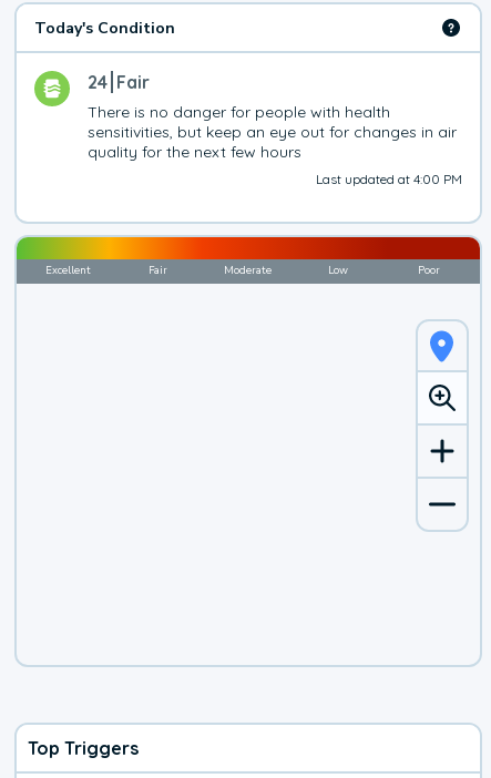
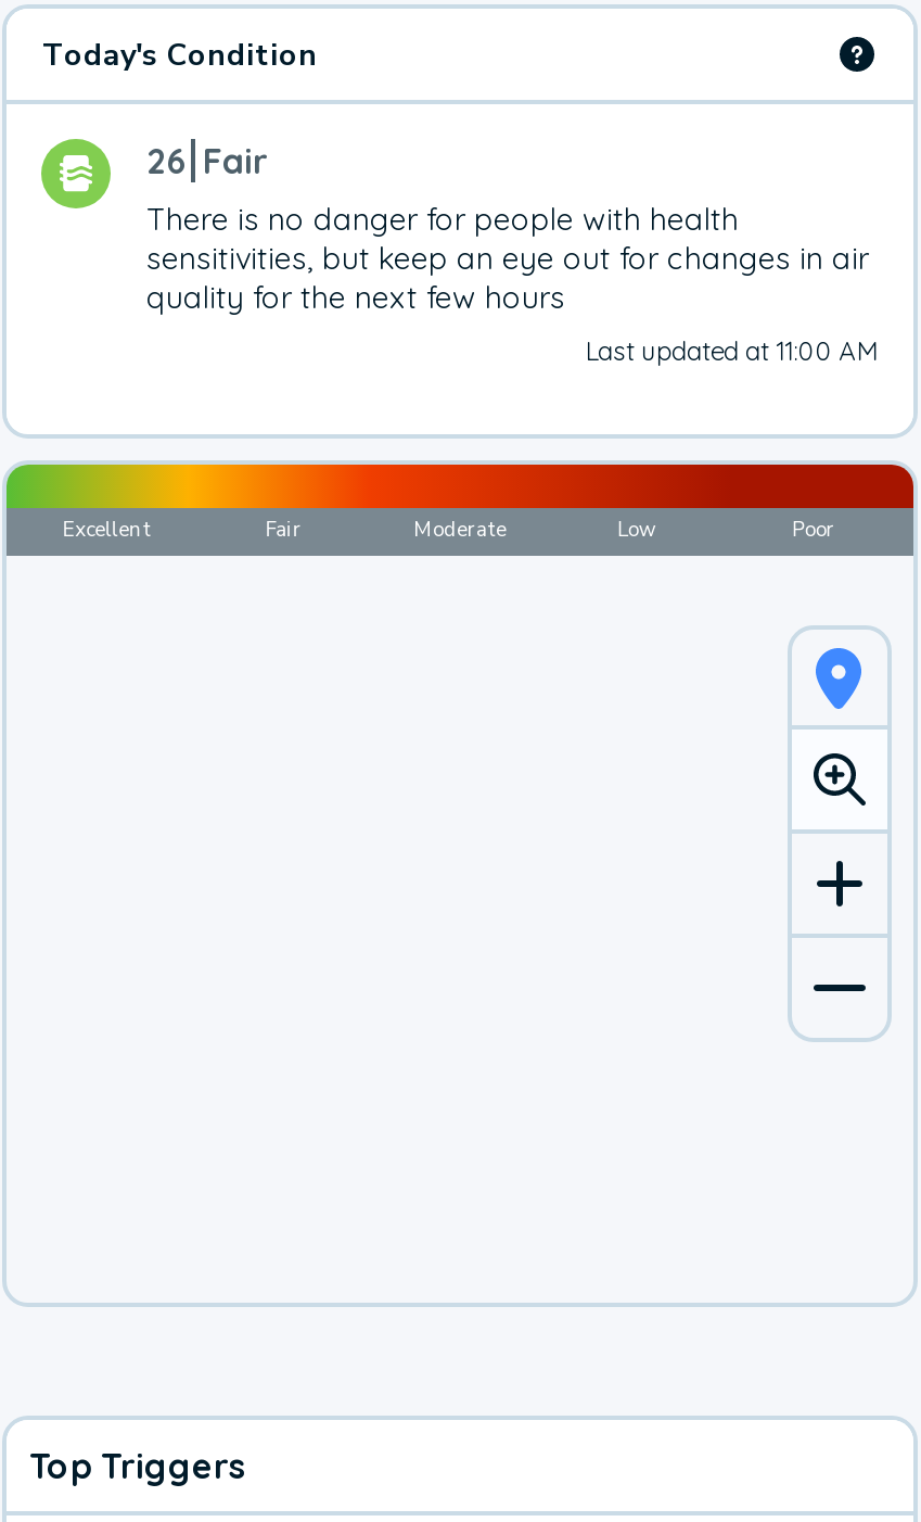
[88,71,150,93] 24 Fair -> [146,139,268,182] 26 Fair
[315,171,462,187] Last updated at 4:00 PM -> [585,334,878,367] Last updated at 11:00 AM

